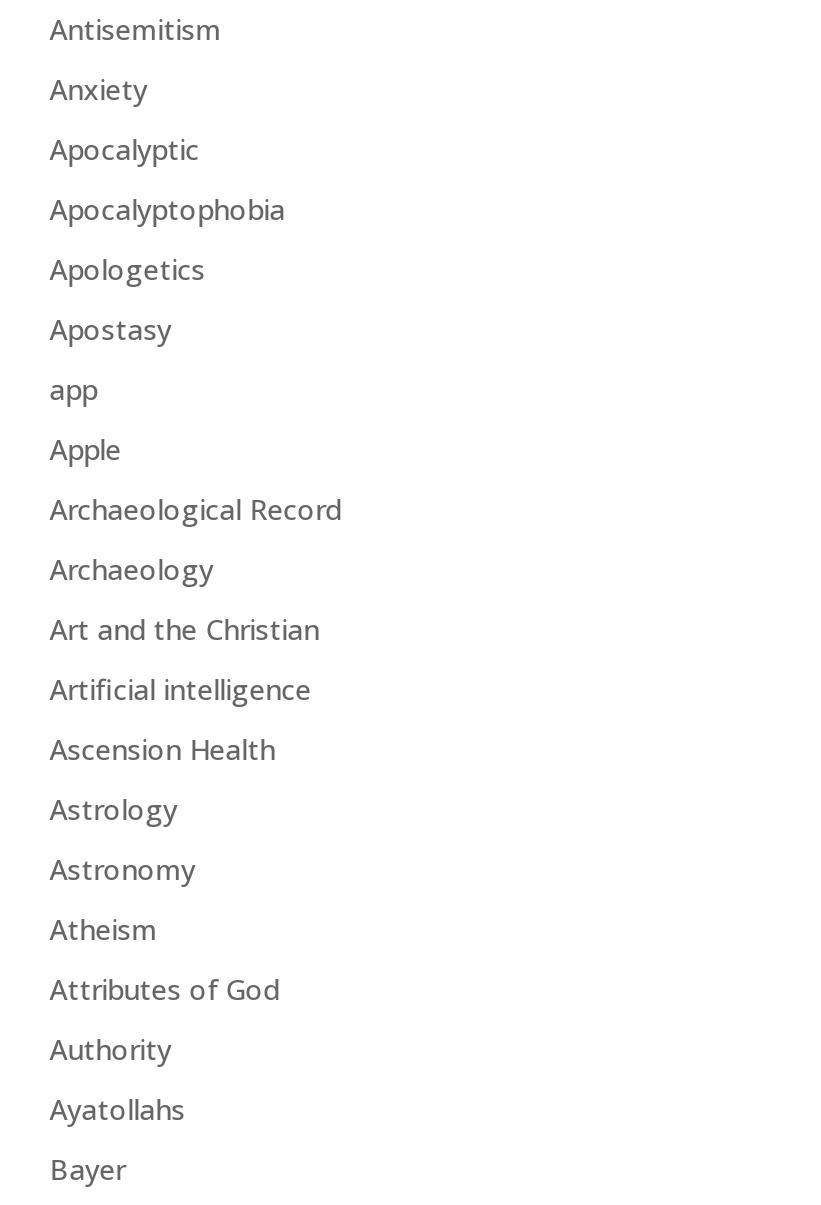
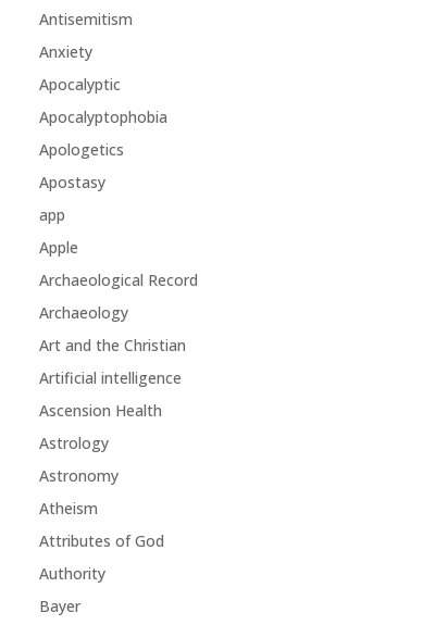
[50,1091,186,1129] Ayatollahs -> none

